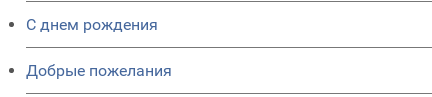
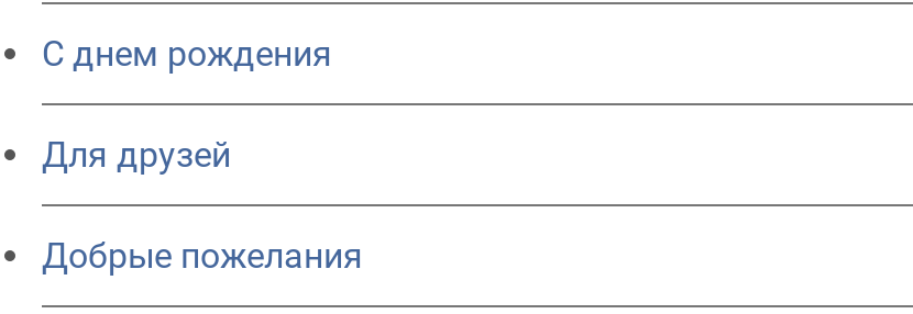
none -> [42,134,231,175] Для друзей

